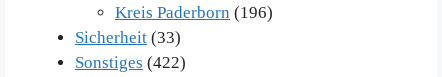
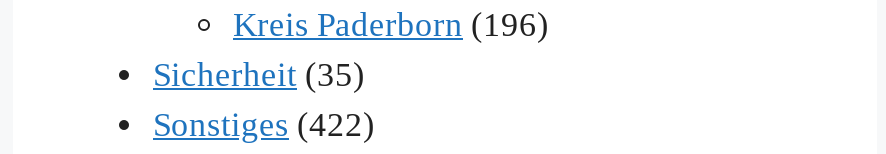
[75,28,181,47] Sicherheit (33) -> [153,56,365,94] Sicherheit (35)

